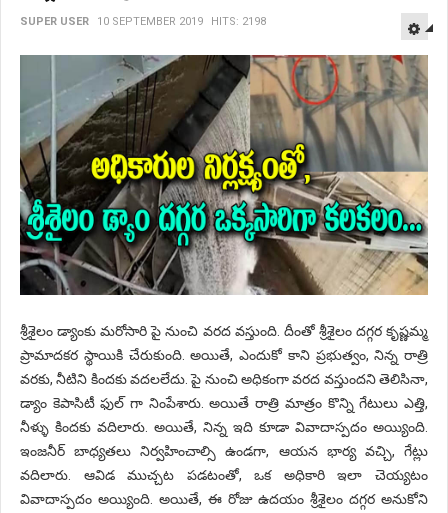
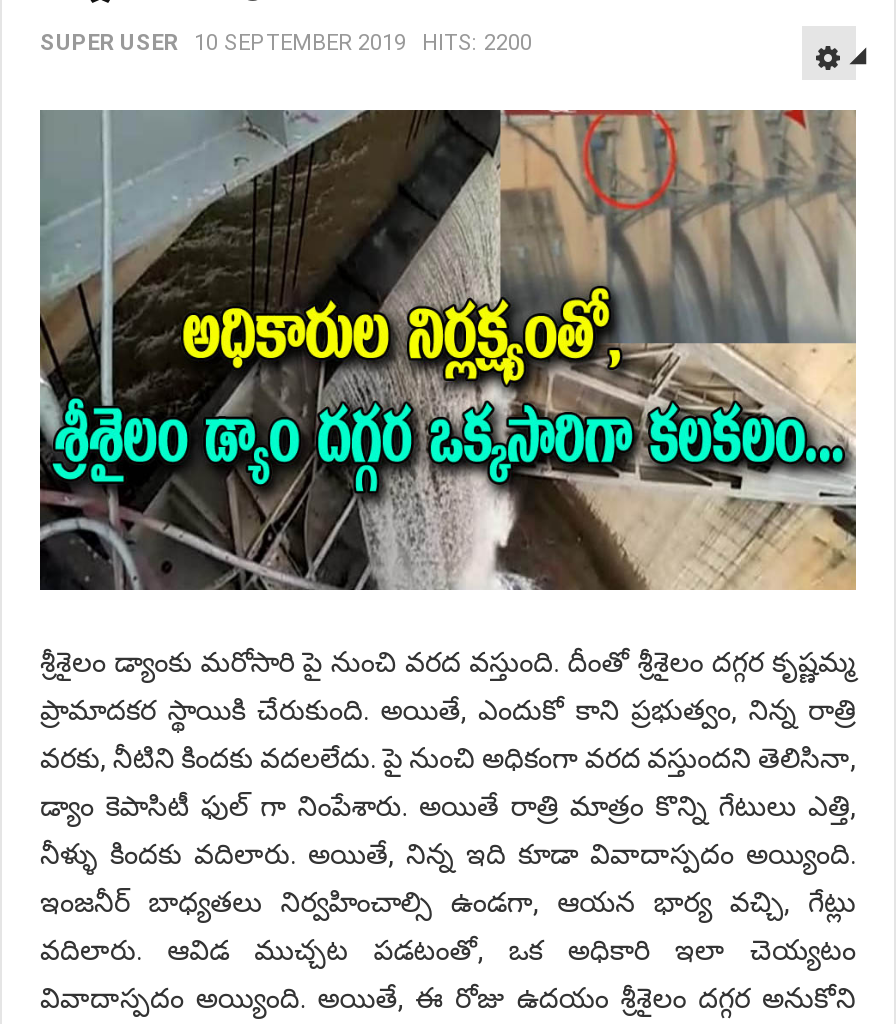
[20,15,266,28] SUPER USER 10 SEPTEMBER 2019 HITS: 2198 -> [40,30,532,56] SUPER USER 10 SEPTEMBER 2019 HITS: 2200

